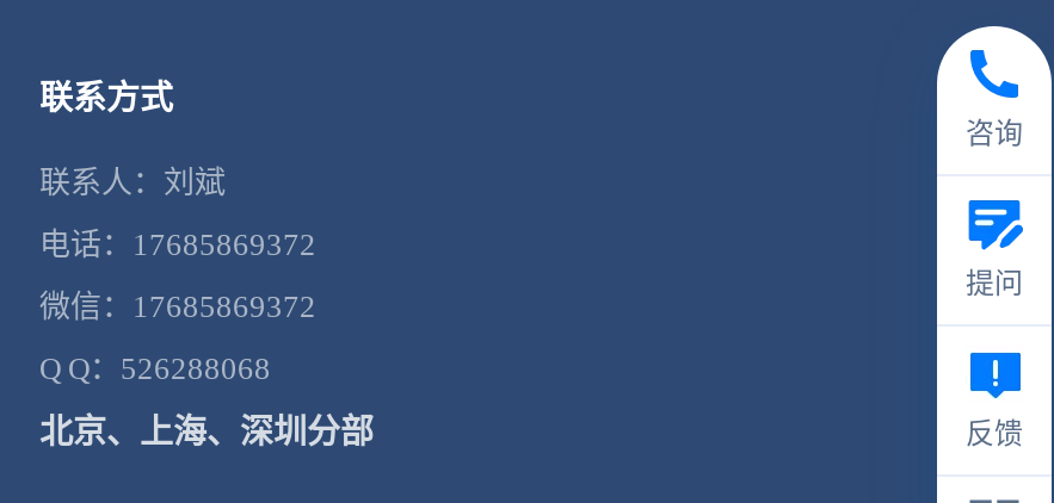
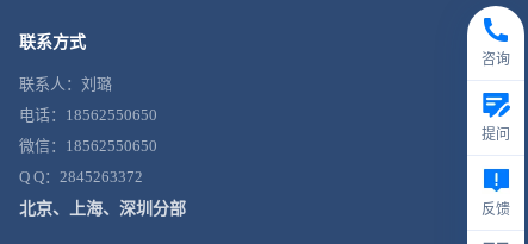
[39,164,226,200] 联系人：刘斌 -> [19,75,112,93] 联系人：刘璐
[39,226,316,262] 电话：17685869372 -> [19,106,157,124] 电话：18562550650
[39,288,316,324] 微信：17685869372 -> [19,137,157,155] 微信：18562550650
[39,350,271,386] Q Q：526288068 -> [19,168,143,186] Q Q：2845263372

